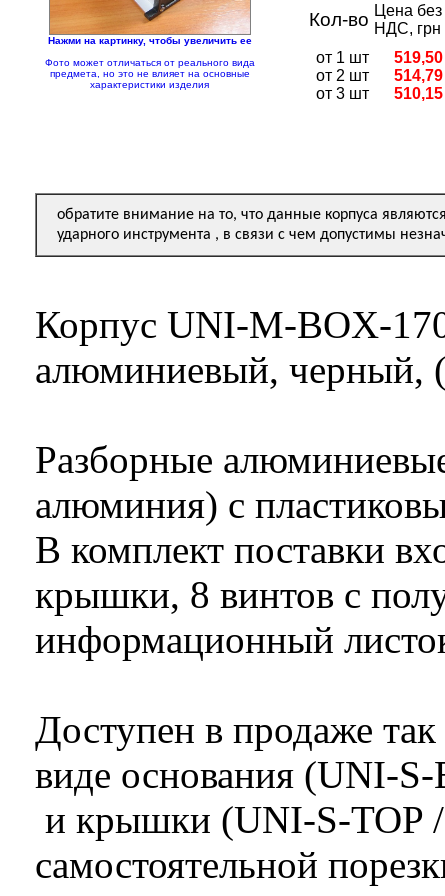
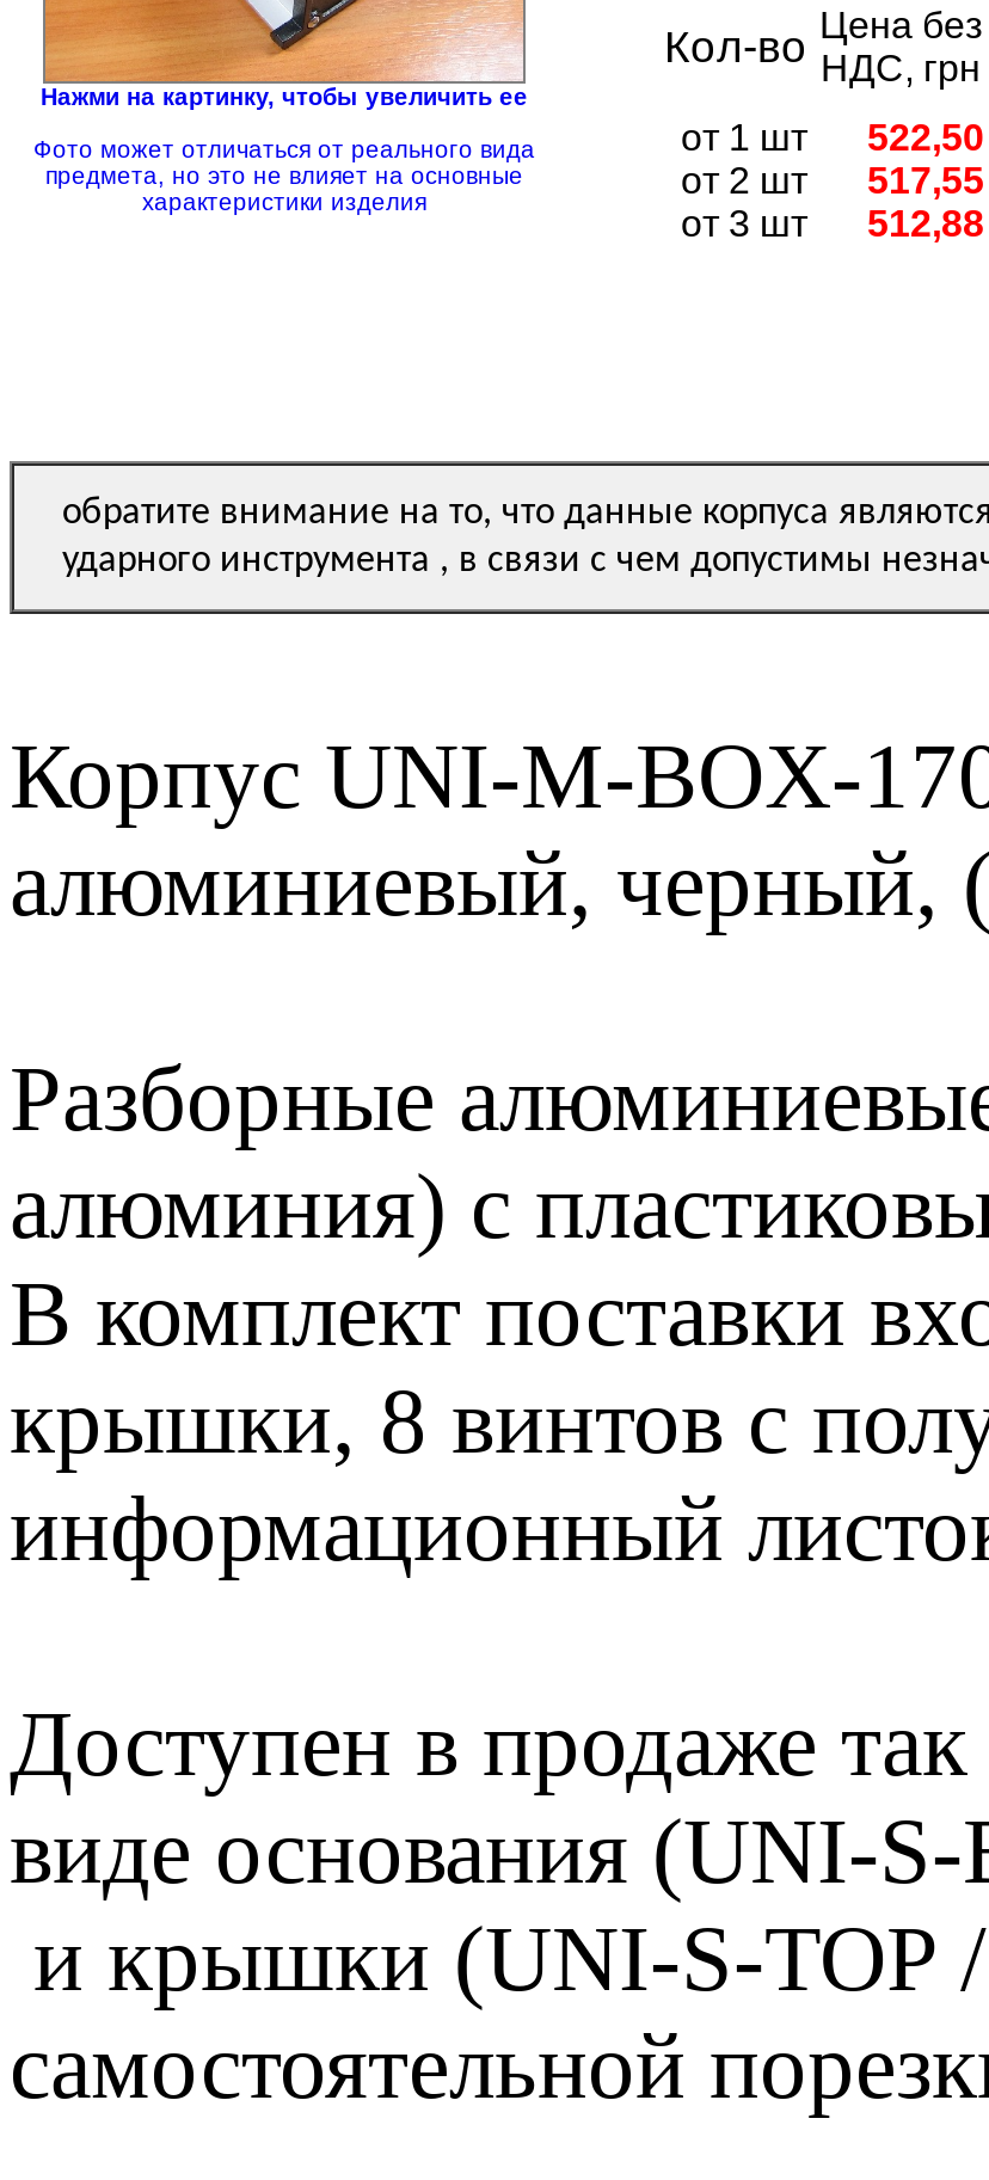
[316,49,443,66] от 1 шт 519,50 -> [681,117,984,158] от 1 шт 522,50
[316,67,443,84] от 2 шт 514,79 -> [681,160,984,201] от 2 шт 517,55
[394,85,443,102] 510,15 -> [867,203,984,244] 512,88

